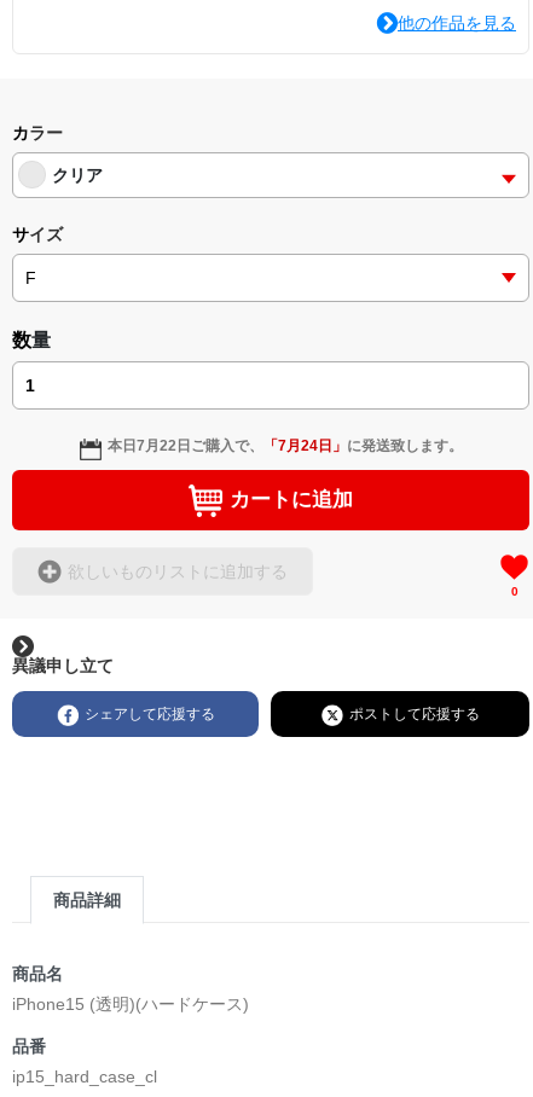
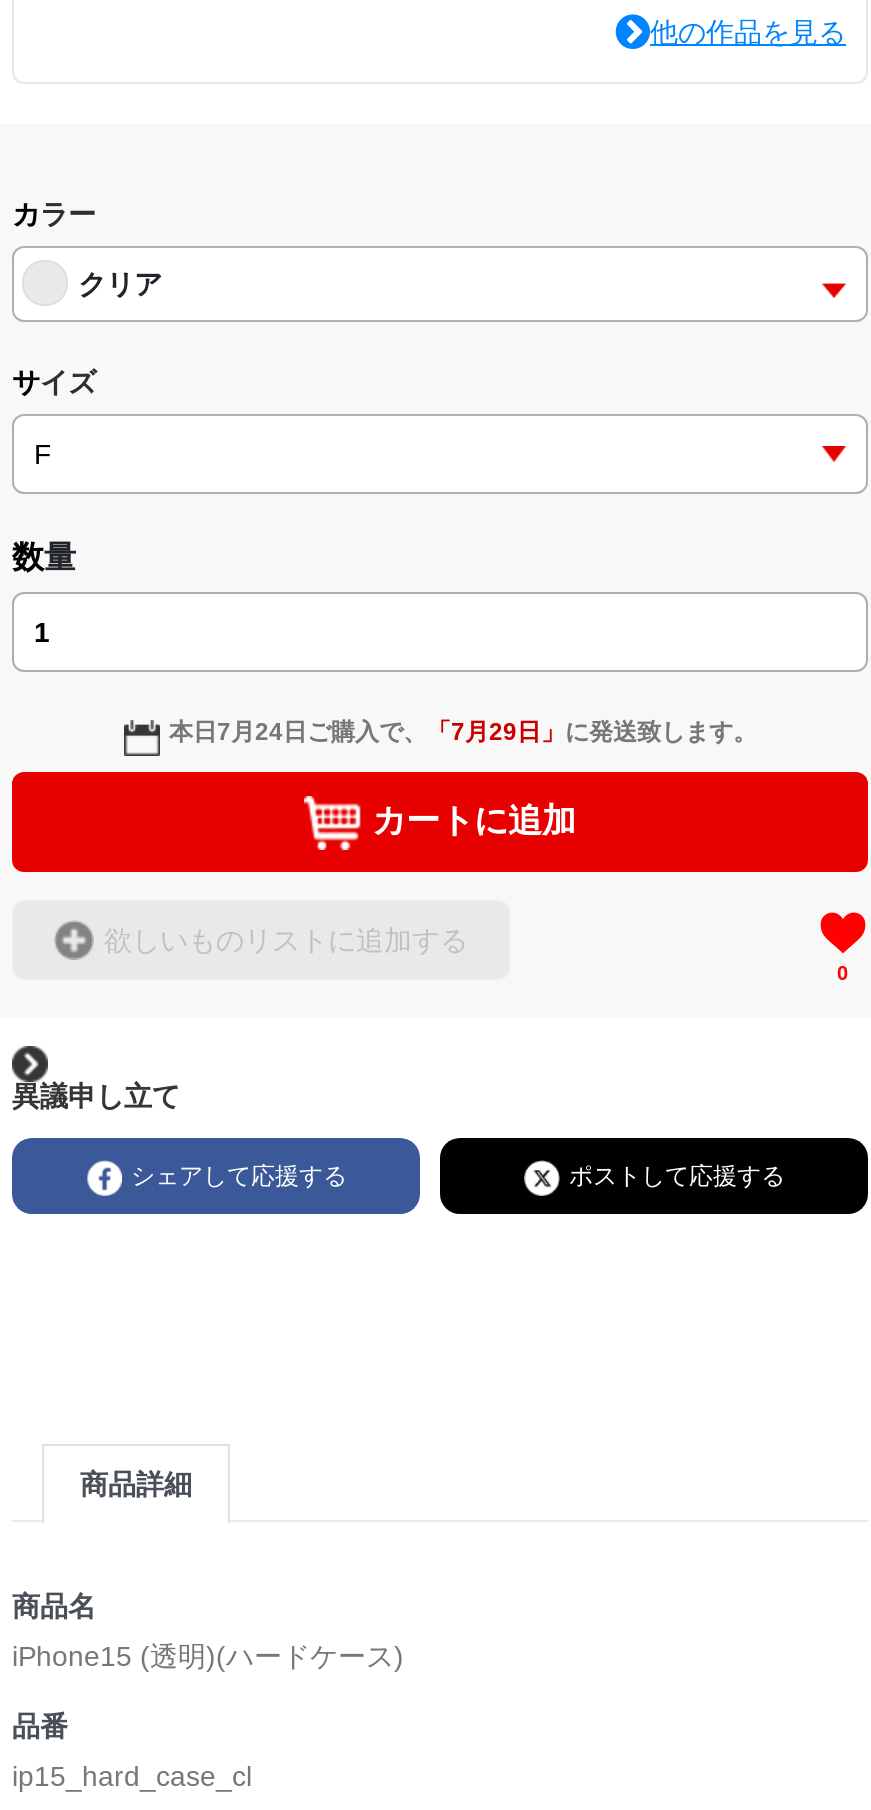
[107,437,462,454] 本日7月22日ご購入で、「7月24日」に発送致します。 -> [169,718,757,746] 本日7月24日ご購入で、「7月29日」に発送致します。

